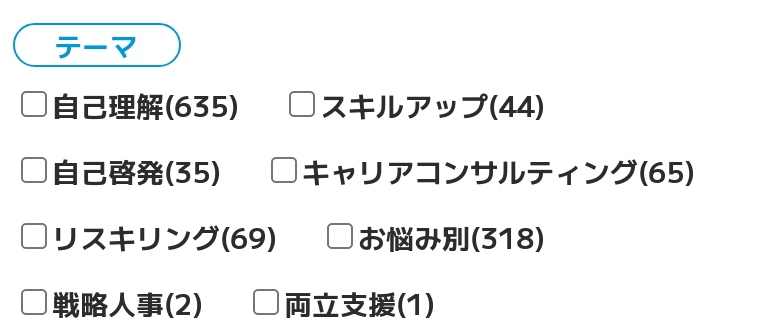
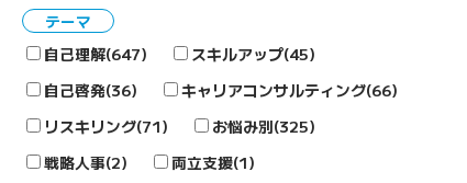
[52,85,240,125] 自己理解(635) -> [44,43,147,65] 自己理解(647)
[320,85,546,125] スキルアップ(44) -> [191,43,315,65] スキルアップ(45)
[52,151,222,191] 自己啓発(35) -> [44,79,137,101] 自己啓発(36)
[302,151,696,191] キャリアコンサルティング(65) -> [181,79,397,101] キャリアコンサルティング(66)
[52,217,278,257] リスキリング(69) -> [44,115,168,137] リスキリング(71)
[358,217,546,257] お悩み別(318) -> [212,115,315,137] お悩み別(325)

